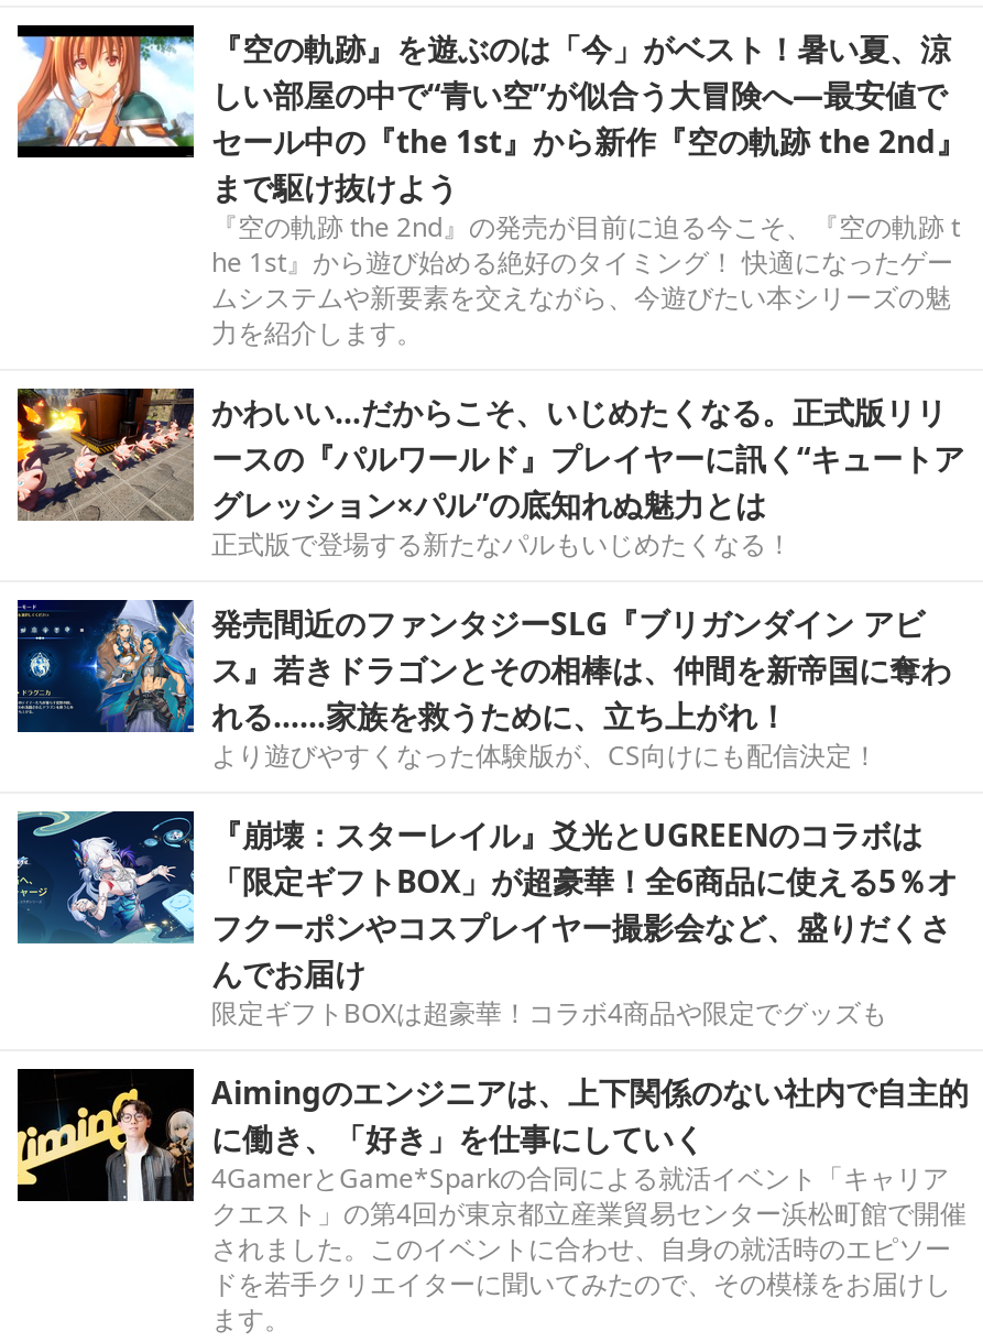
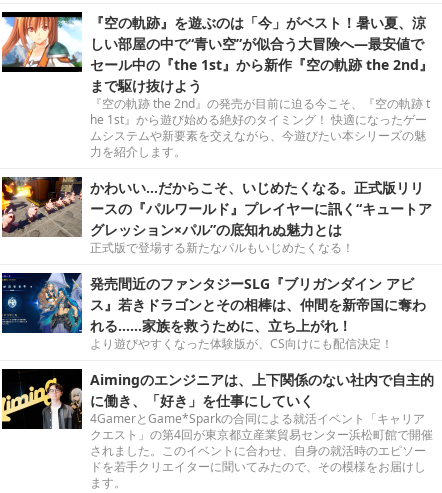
[15,809,958,1031] [image] | 『崩壊：スターレイル』爻光とUGREENのコラボは | 「限定ギフトBOX」が超豪華！全6商品に使える5％オ | フクーポンやコスプレイヤー撮影会など、盛りだくさ | んでお届け | 限定ギフトBOXは超豪華！コラボ4商品や限定でグッズも -> none

